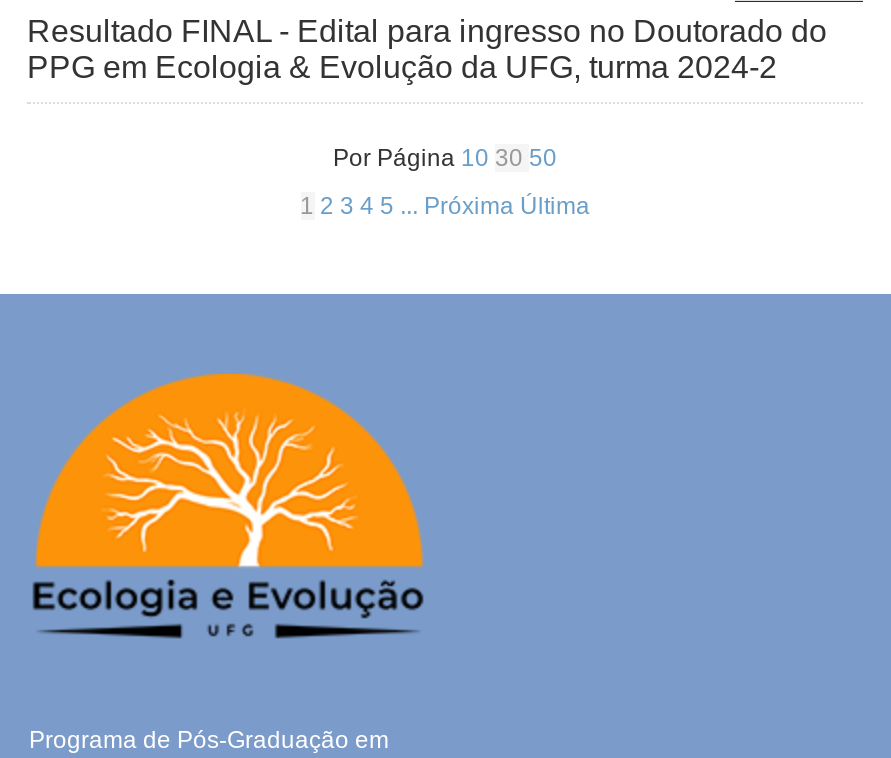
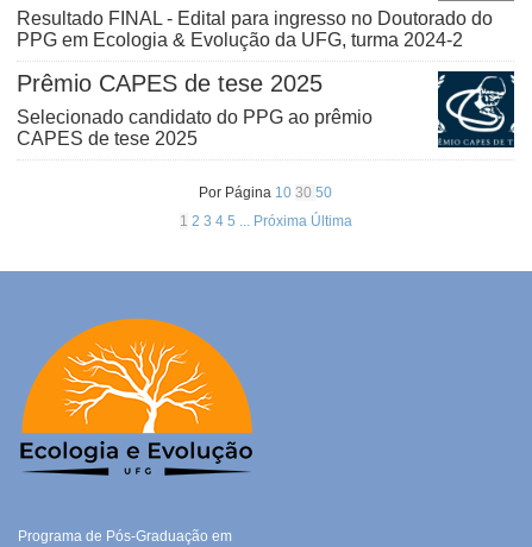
none -> [17,71,373,149] Prêmio CAPES de tese 2025 | Selecionado candidato do PPG ao prêmio | CAPES de tese 2025
none -> [437,71,515,149] [image]

